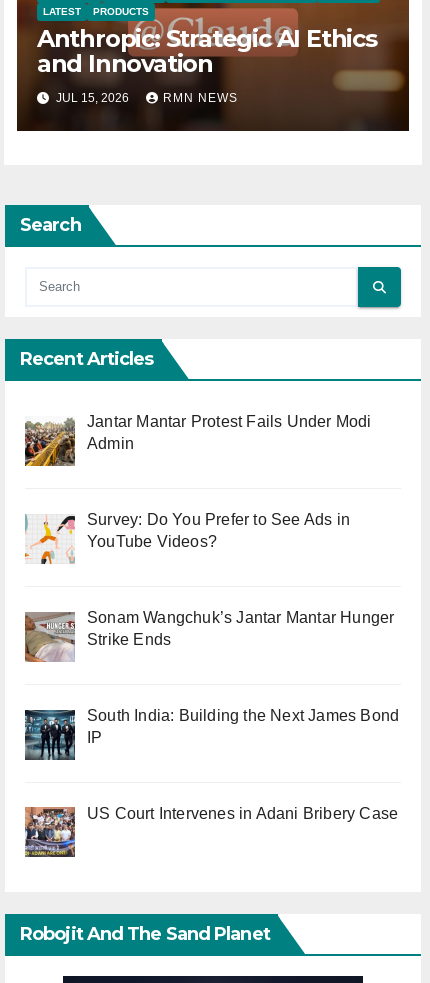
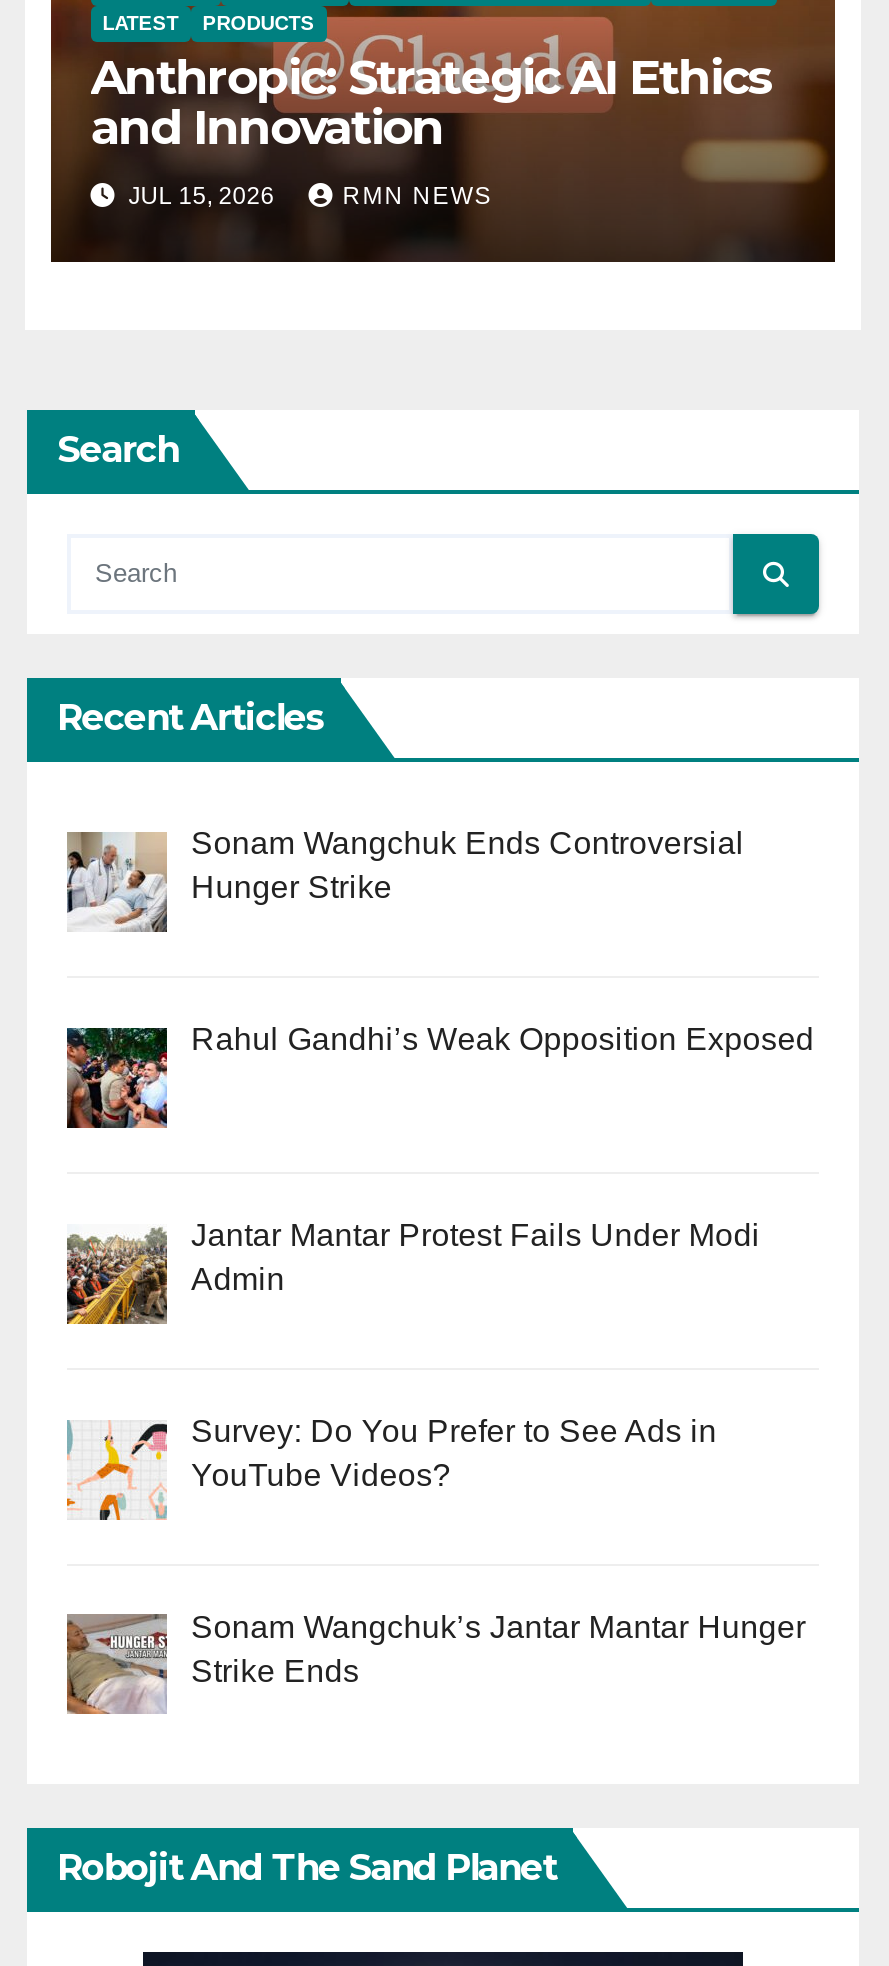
none -> [65,1022,814,1130] [image] | Rahul Gandhi’s Weak Opposition Exposed
none -> [67,827,744,930] [image] | Sonam Wangchuk Ends Controversial | Hunger Strike
moved [23,413,394,648] -> [63,1218,806,1687]: [image] | Jantar Mantar Protest Fails Under Modi | Admin | Survey: Do You Prefer to See Ads in | YouTube Videos? | Sonam Wangchuk’s Jantar Mantar Hunger | Strike Ends
[24,707,399,760] [image] | South India: Building the Next James Bond | IP -> none
[25,805,398,858] [image] | US Court Intervenes in Adani Bribery Case -> none

